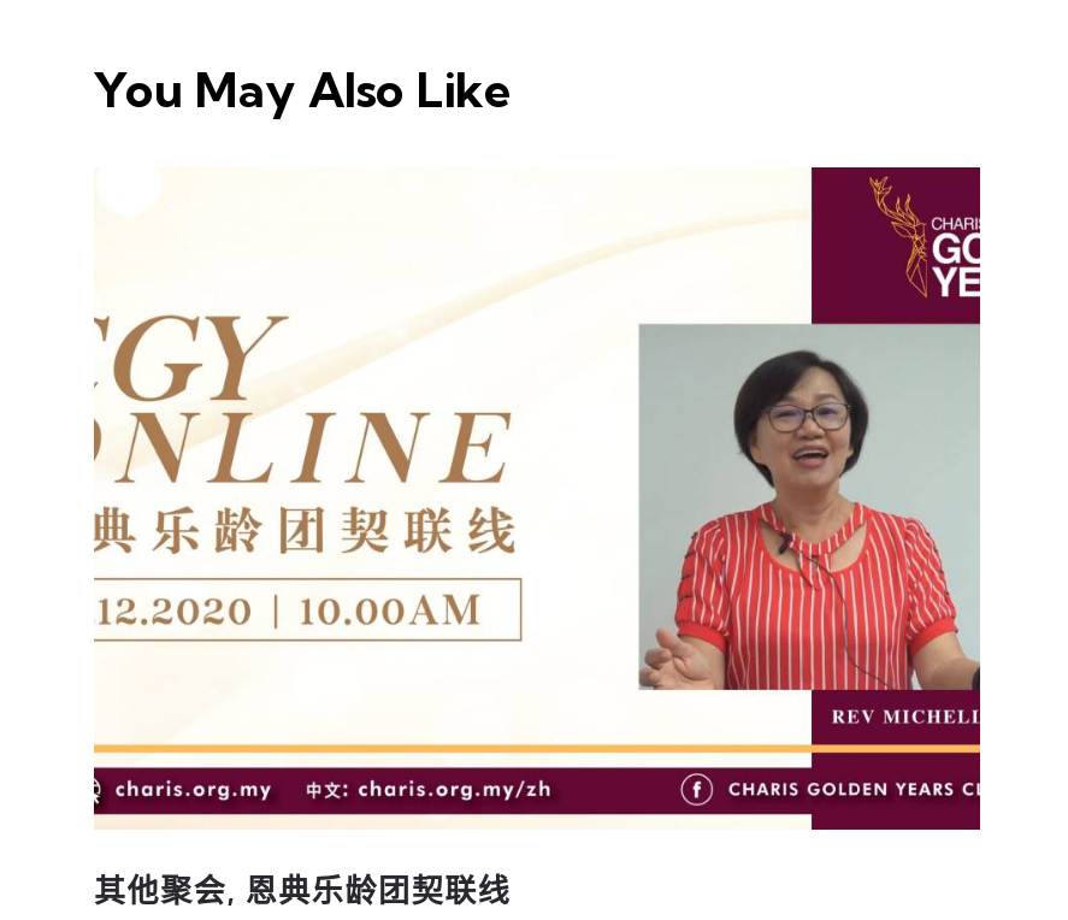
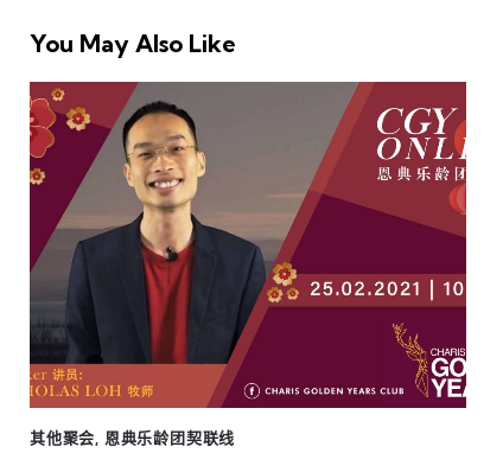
[92,167,983,830] [image] -> [28,81,467,409] [image]

